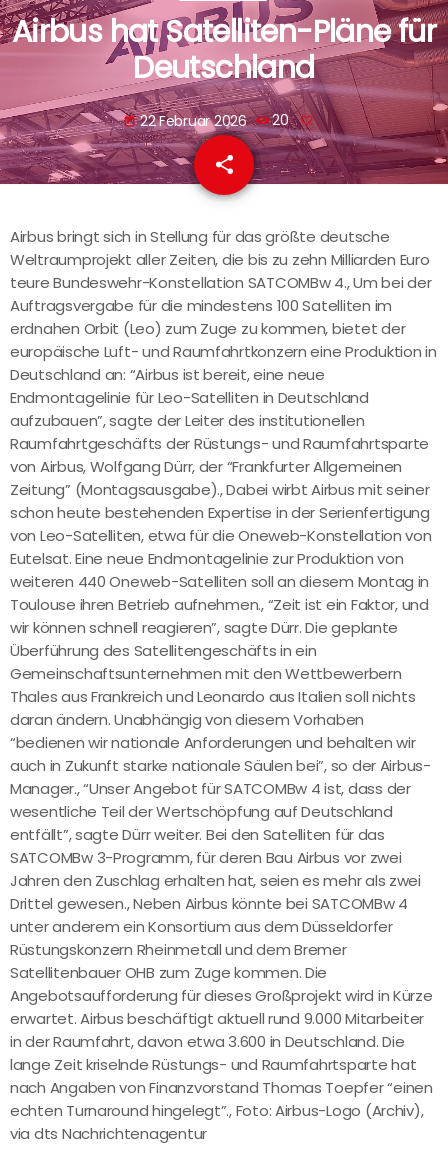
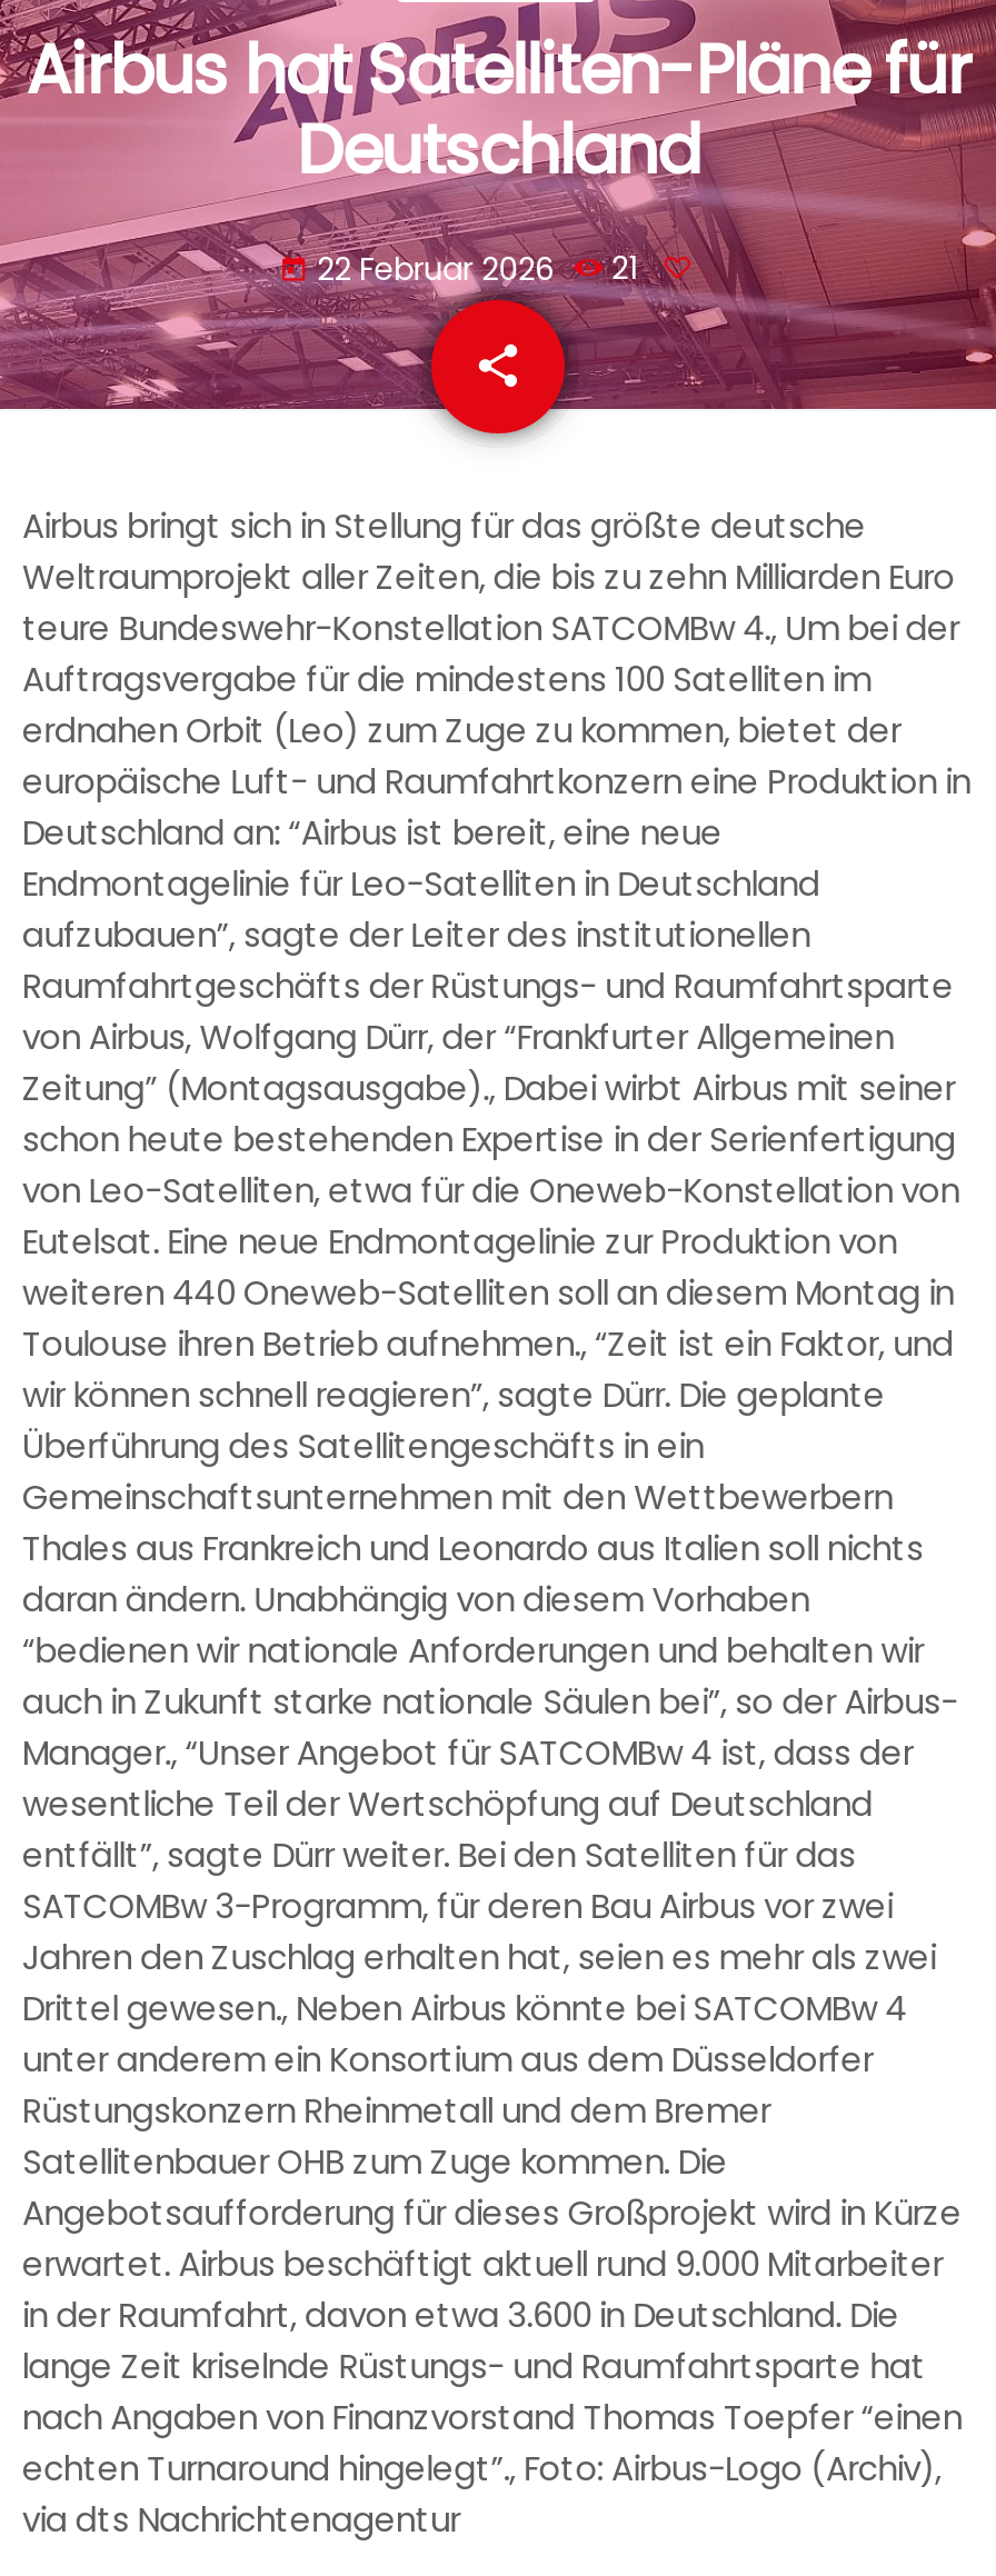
[272,111,292,131] 20 -> [611,246,645,291] 21

